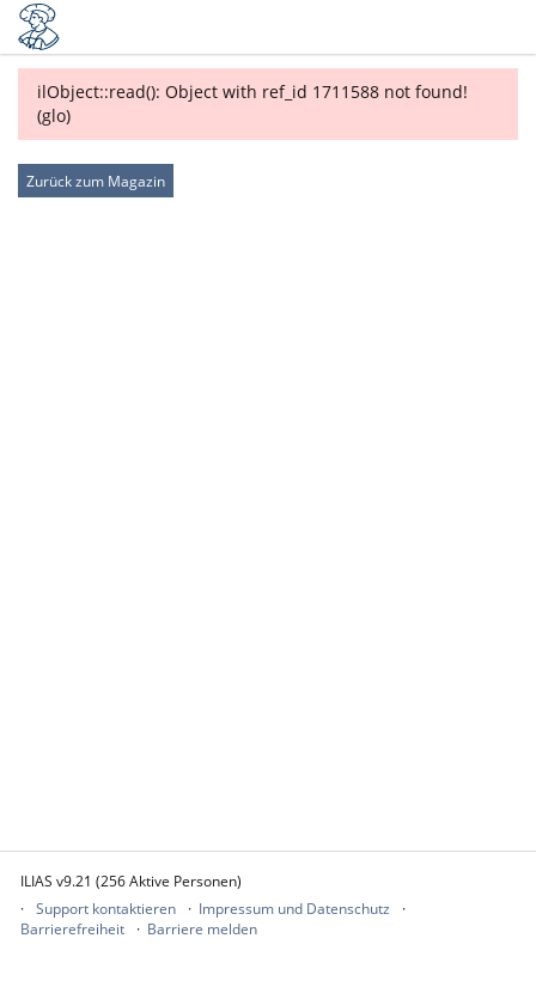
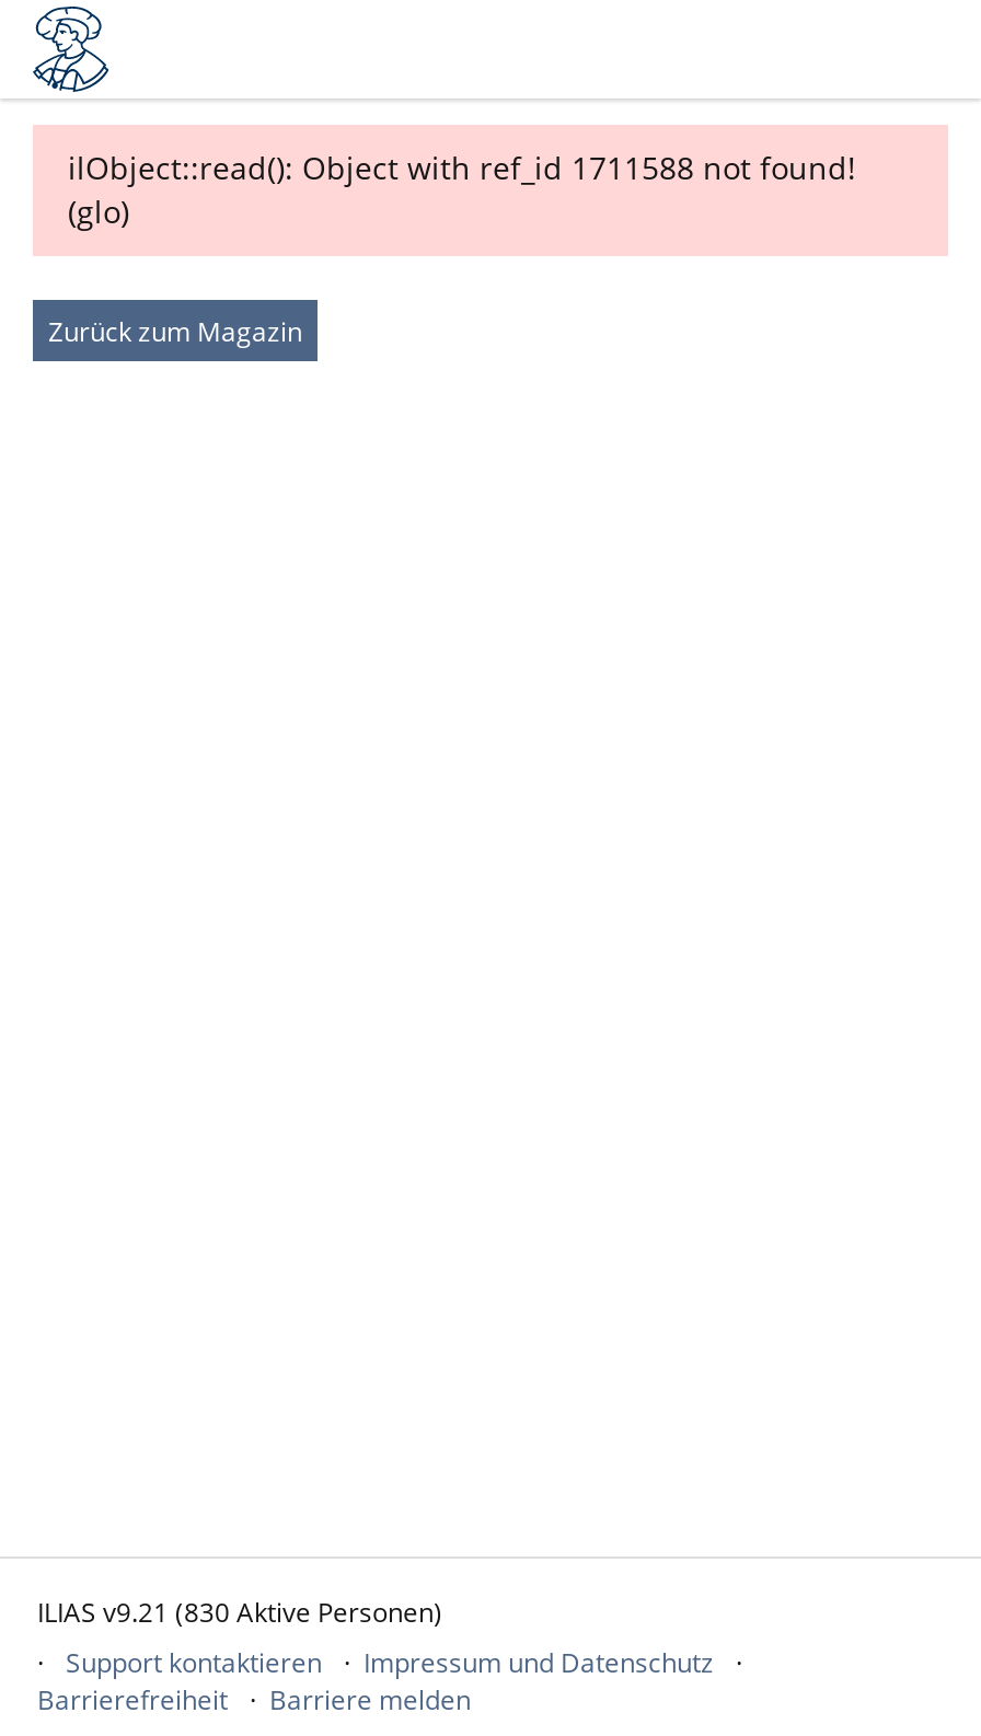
[20,871,242,891] ILIAS v9.21 (256 Aktive Personen) -> [37,1594,442,1631] ILIAS v9.21 (830 Aktive Personen)

